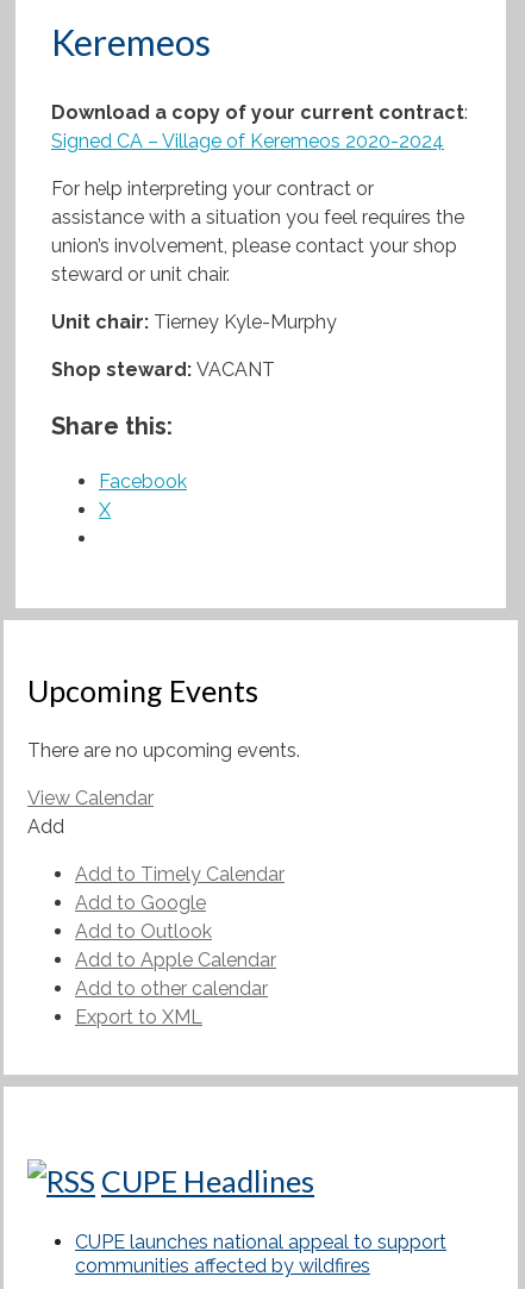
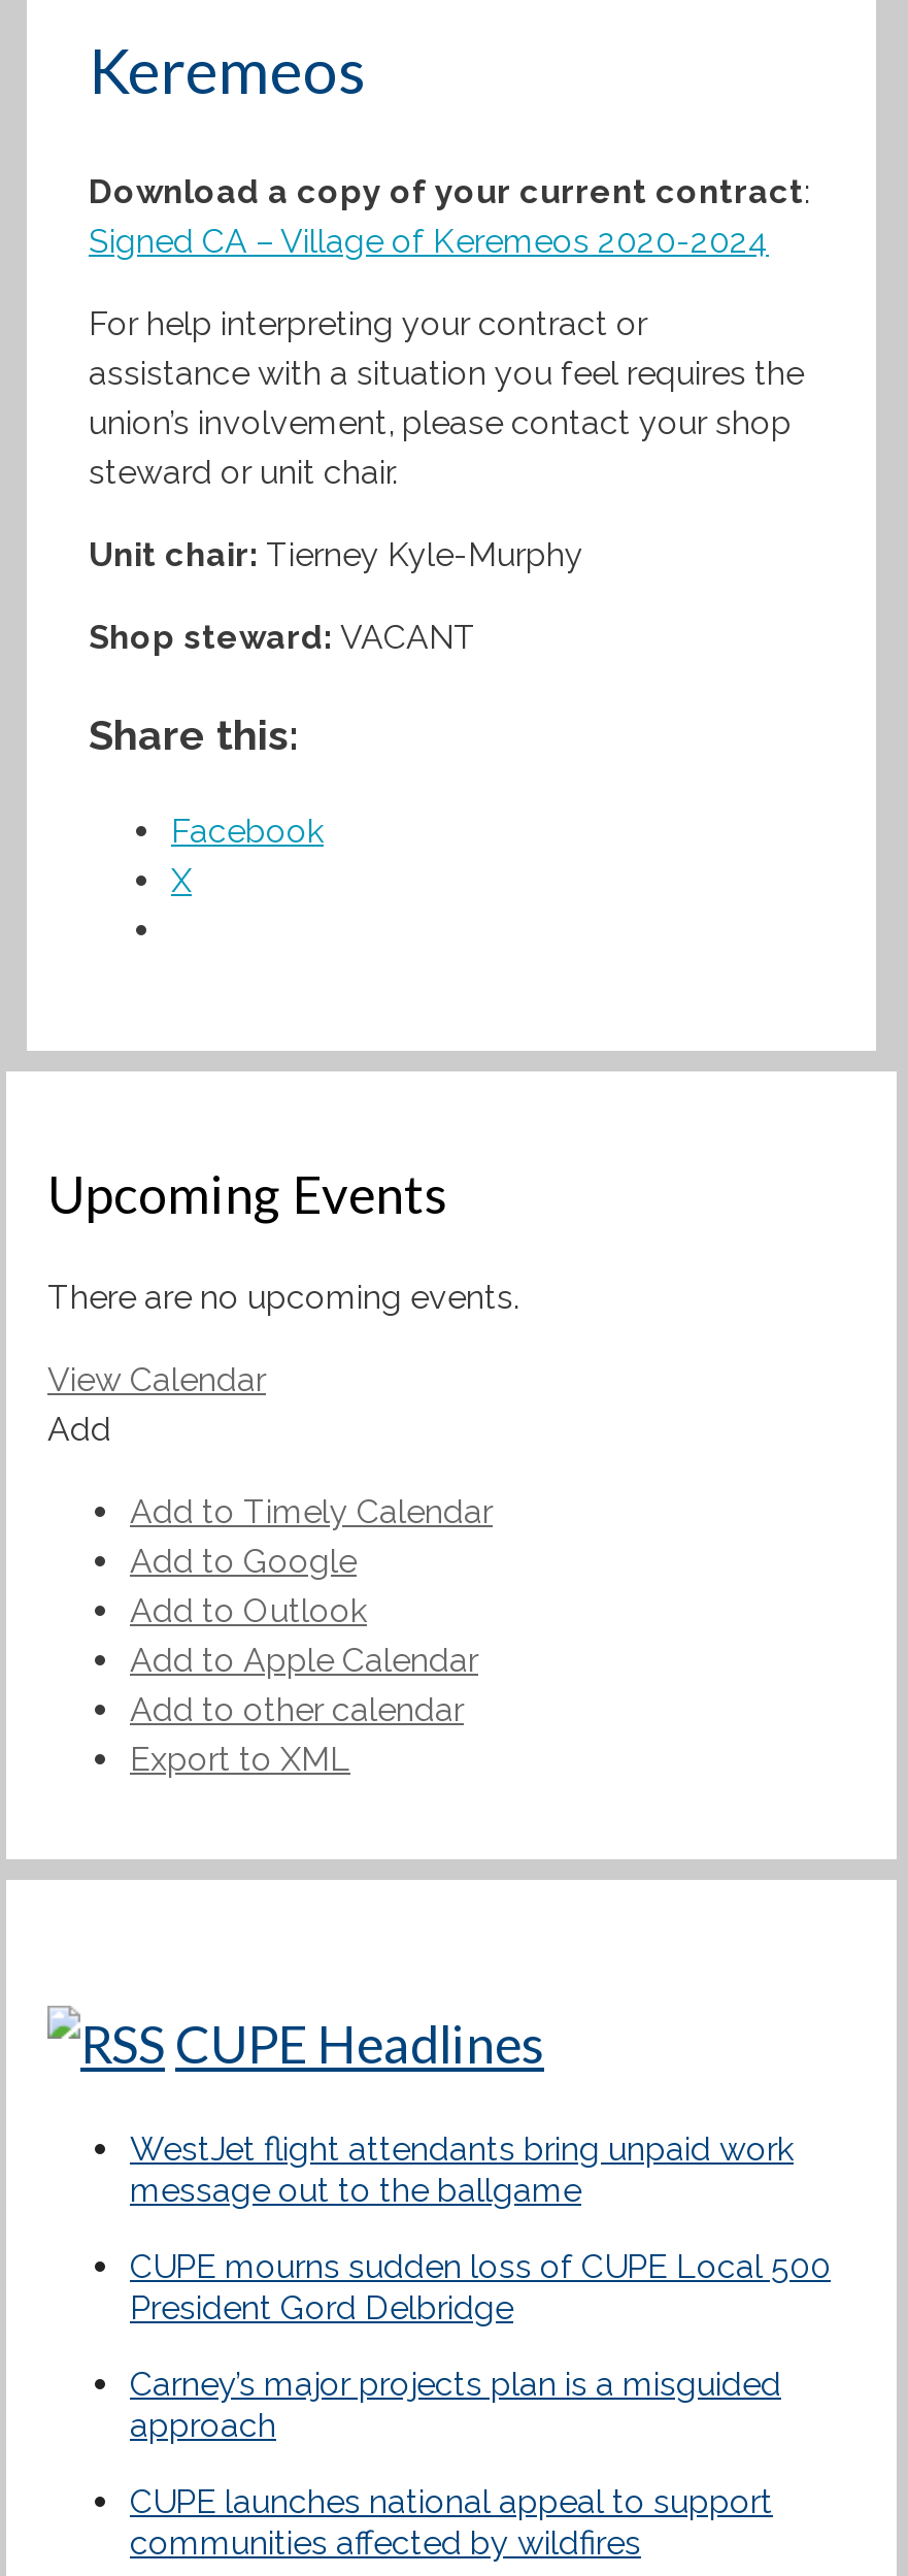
none -> [130,2129,831,2445] WestJet flight attendants bring unpaid work | message out to the ballgame | CUPE mourns sudden loss of CUPE Local 500 | President Gord Delbridge | Carney’s major projects plan is a misguided | approach

